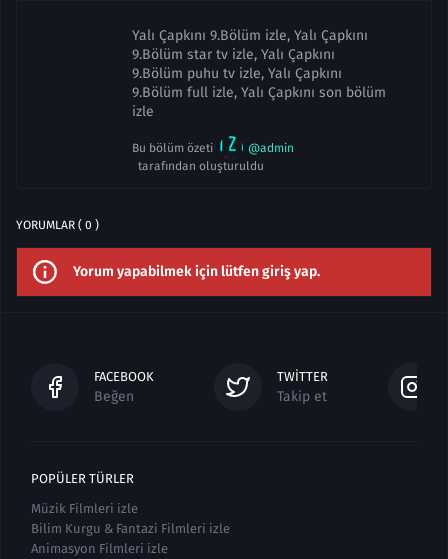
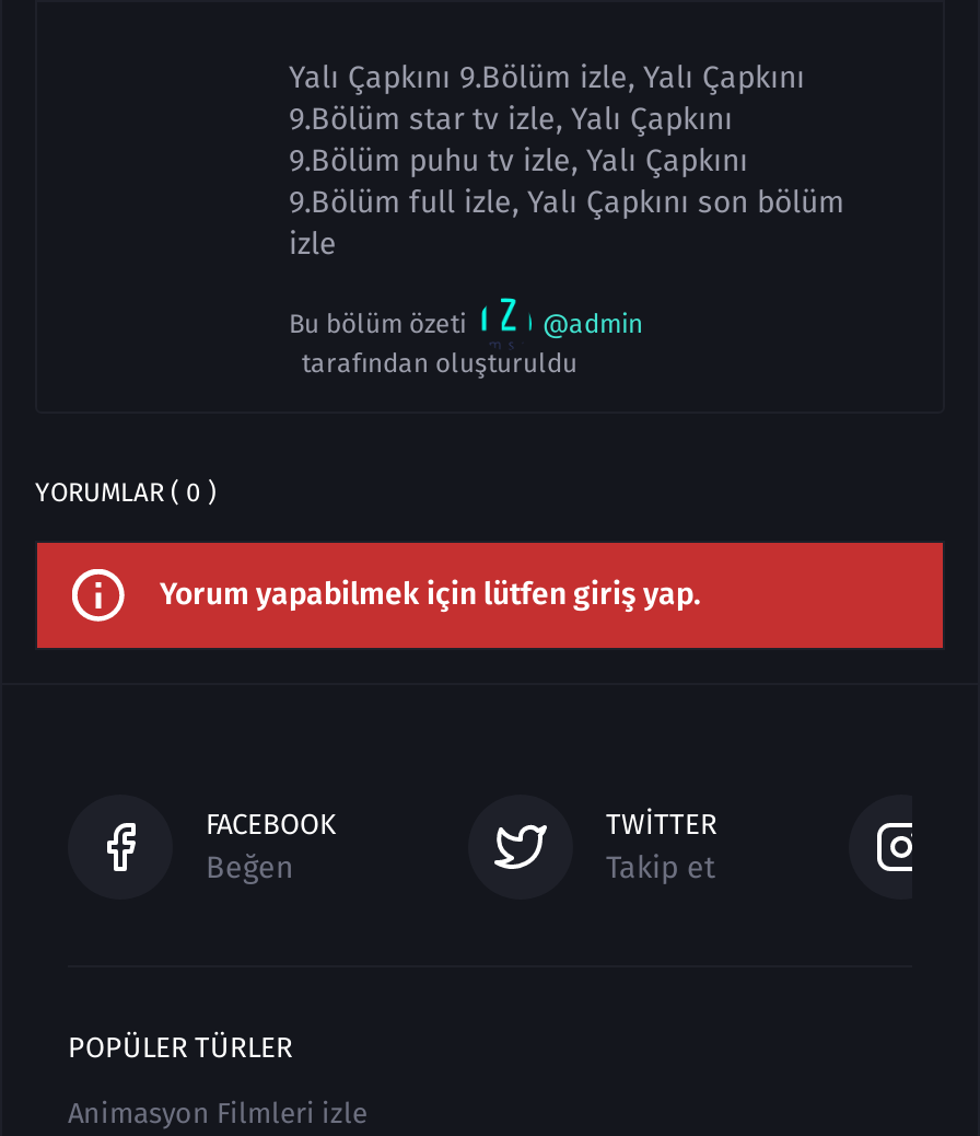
[31,501,230,536] Müzik Filmleri izle | Bilim Kurgu & Fantazi Filmleri izle -> none

